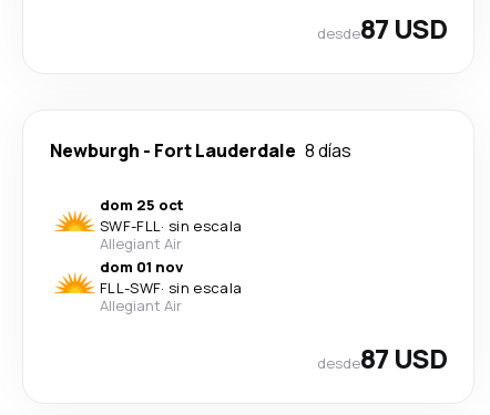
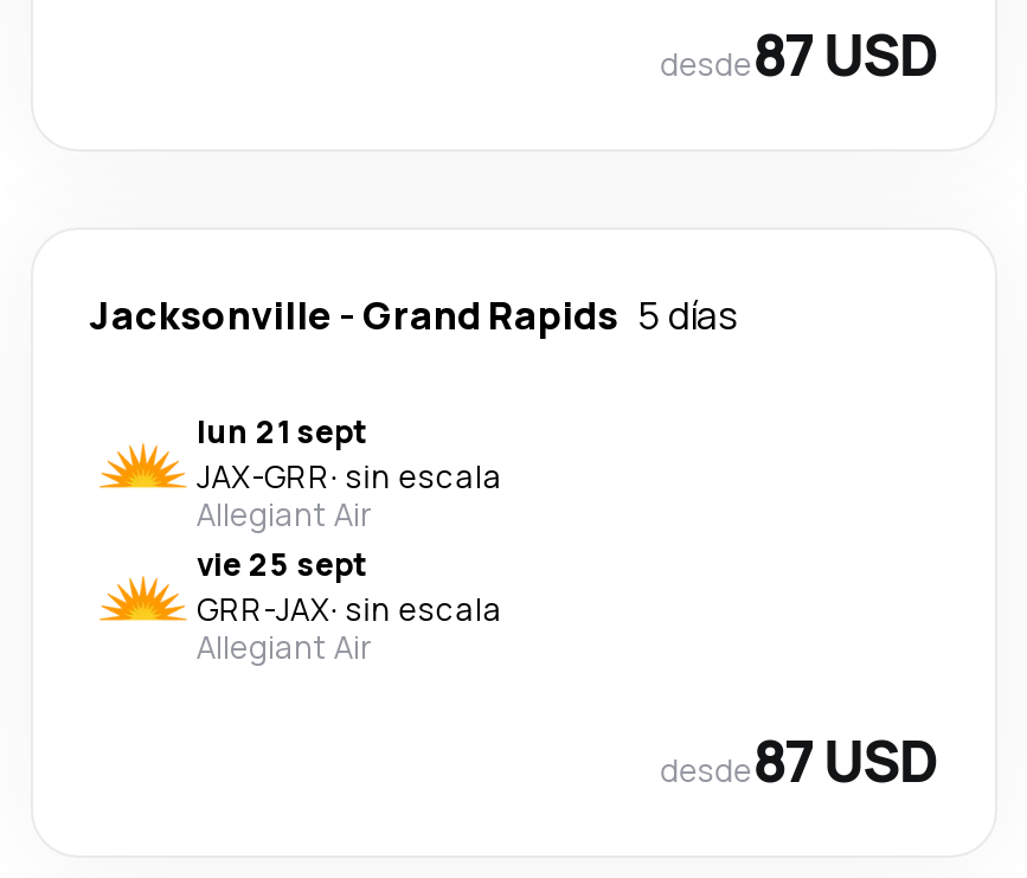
[50,138,351,162] Newburgh - Fort Lauderdale 8 días -> [90,288,739,341] Jacksonville - Grand Rapids 5 días
[100,194,242,235] dom 25 oct | SWF-FLL · sin escala -> [197,409,503,497] lun 21 sept | JAX-GRR · sin escala
[100,256,242,297] dom 01 nov | FLL-SWF · sin escala -> [197,542,503,630] vie 25 sept | GRR-JAX · sin escala

